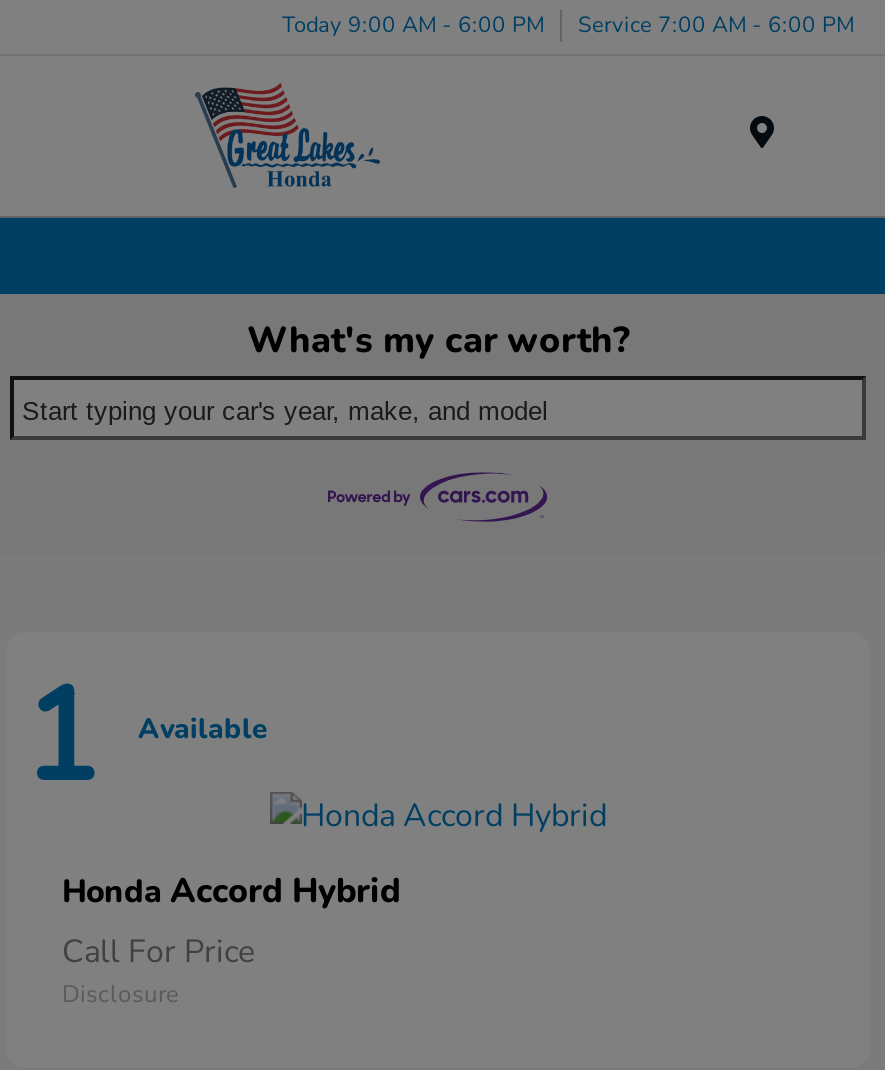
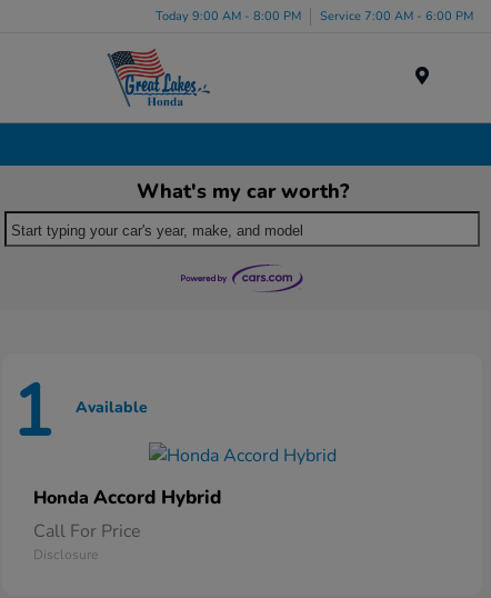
[282,9,854,39] Today 9:00 AM - 6:00 PM Service 7:00 AM - 6:00 PM -> [156,7,473,24] Today 9:00 AM - 8:00 PM Service 7:00 AM - 6:00 PM

